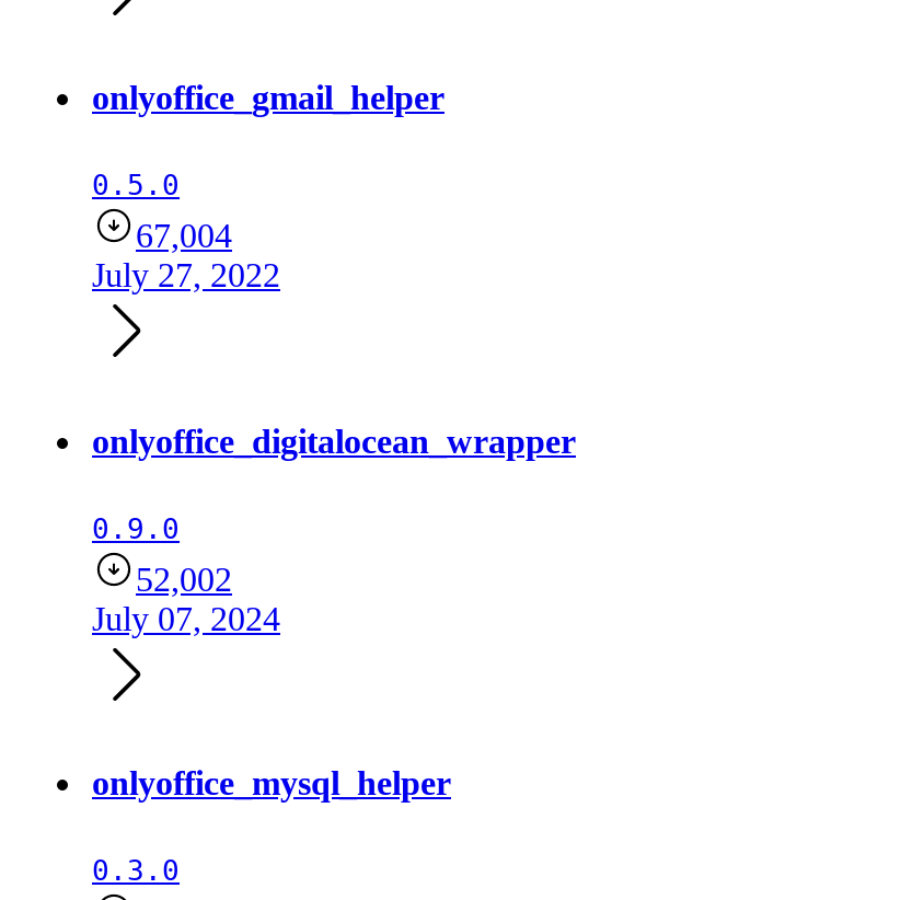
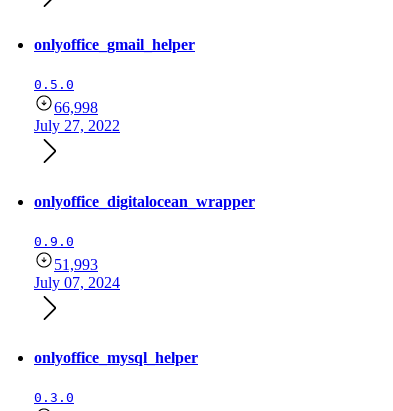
[136,217,232,254] 67,004 -> [54,99,98,116] 66,998
[136,560,232,597] 52,002 -> [54,256,98,273] 51,993

